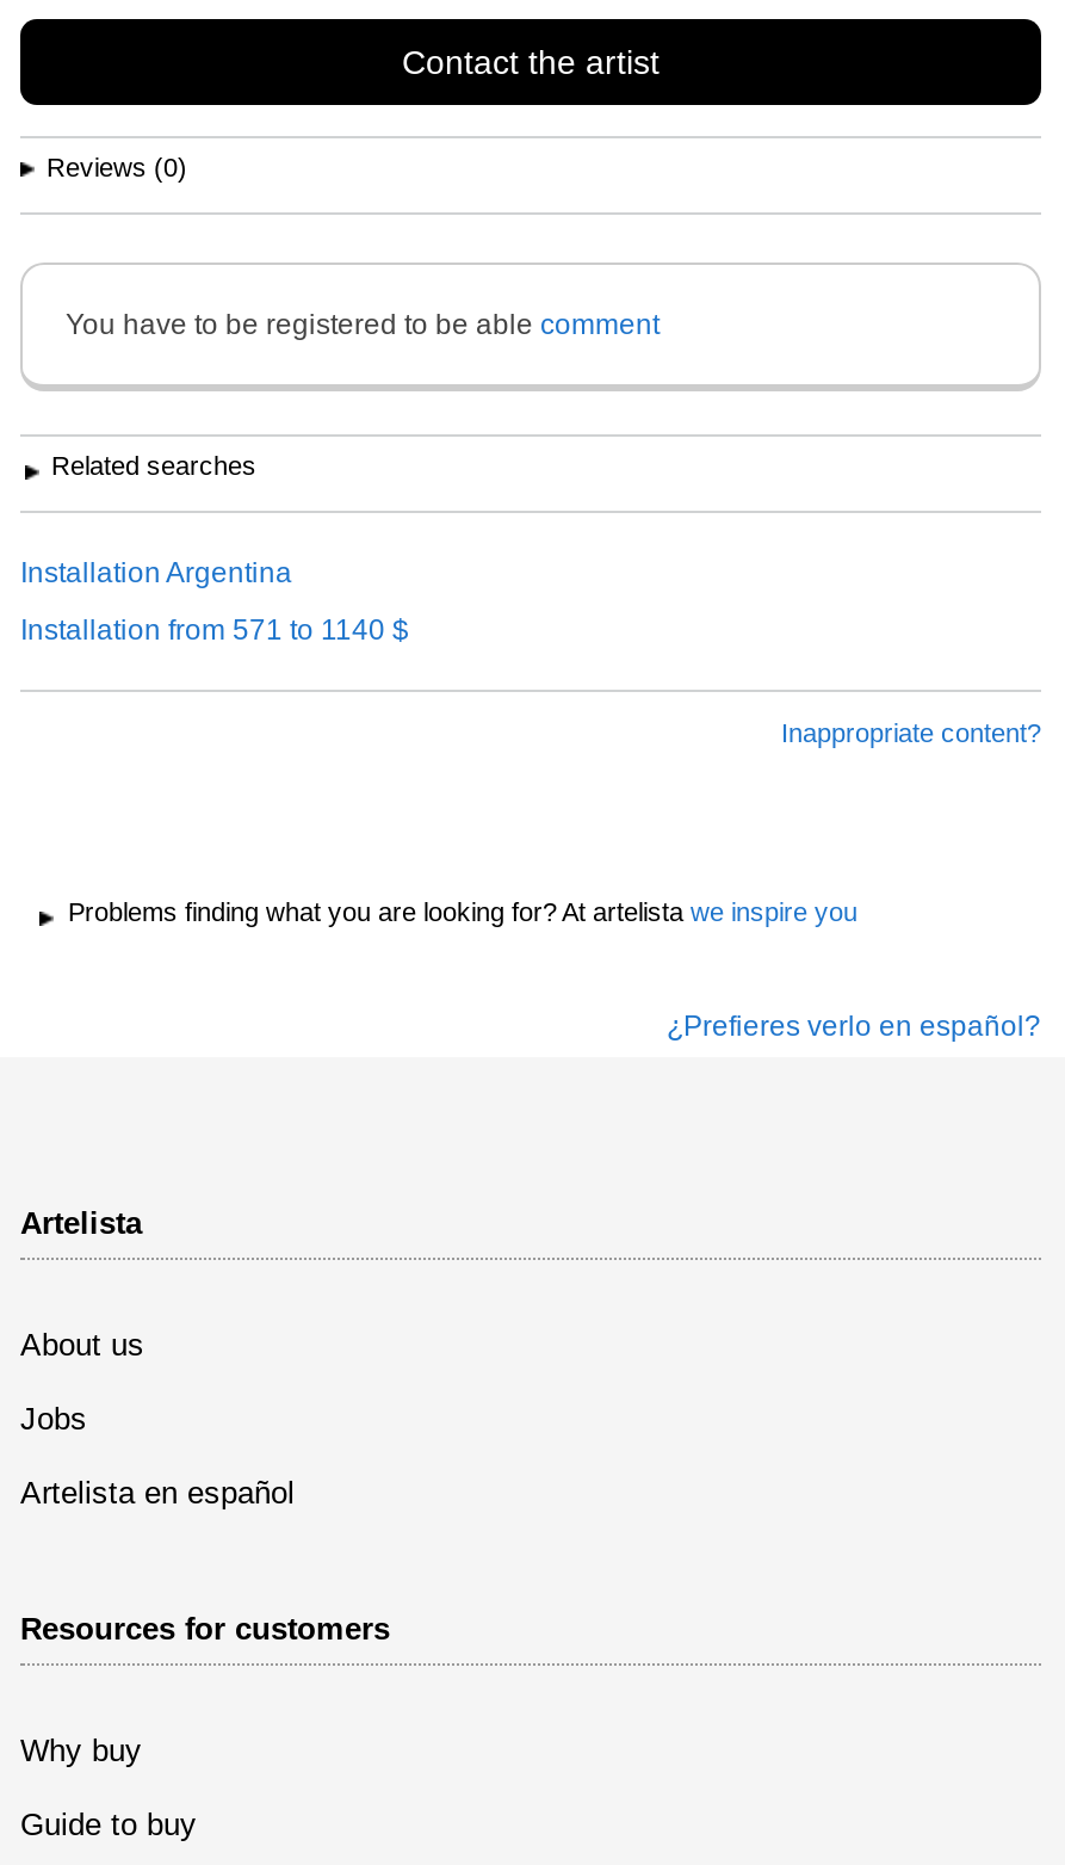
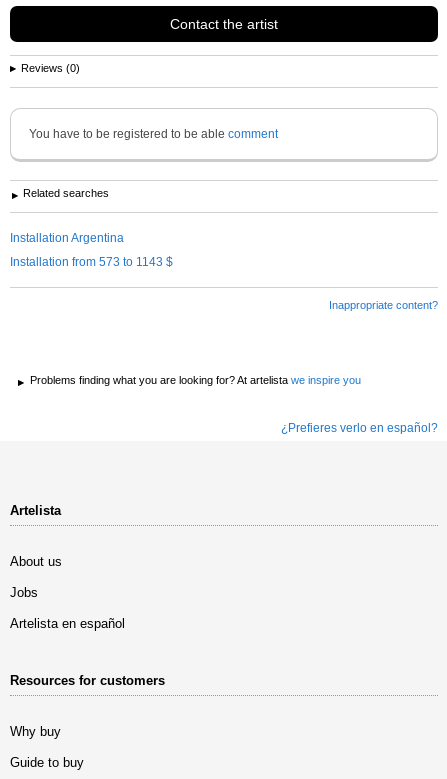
[20,614,409,648] Installation from 571 to 1140 $ -> [10,255,173,269] Installation from 573 to 1143 $

